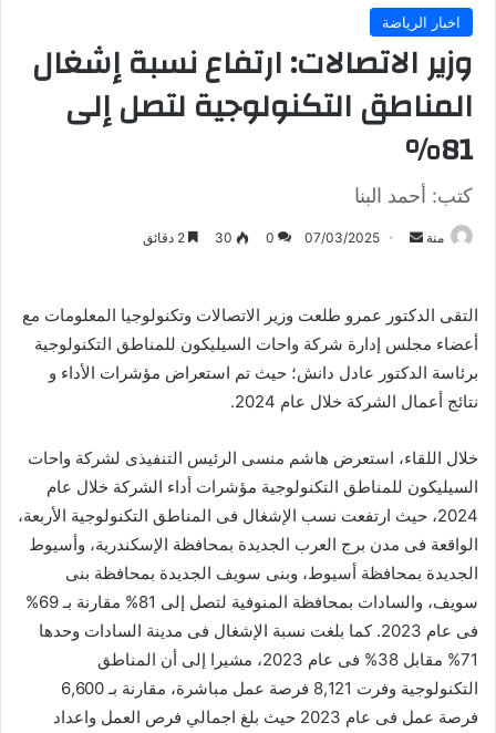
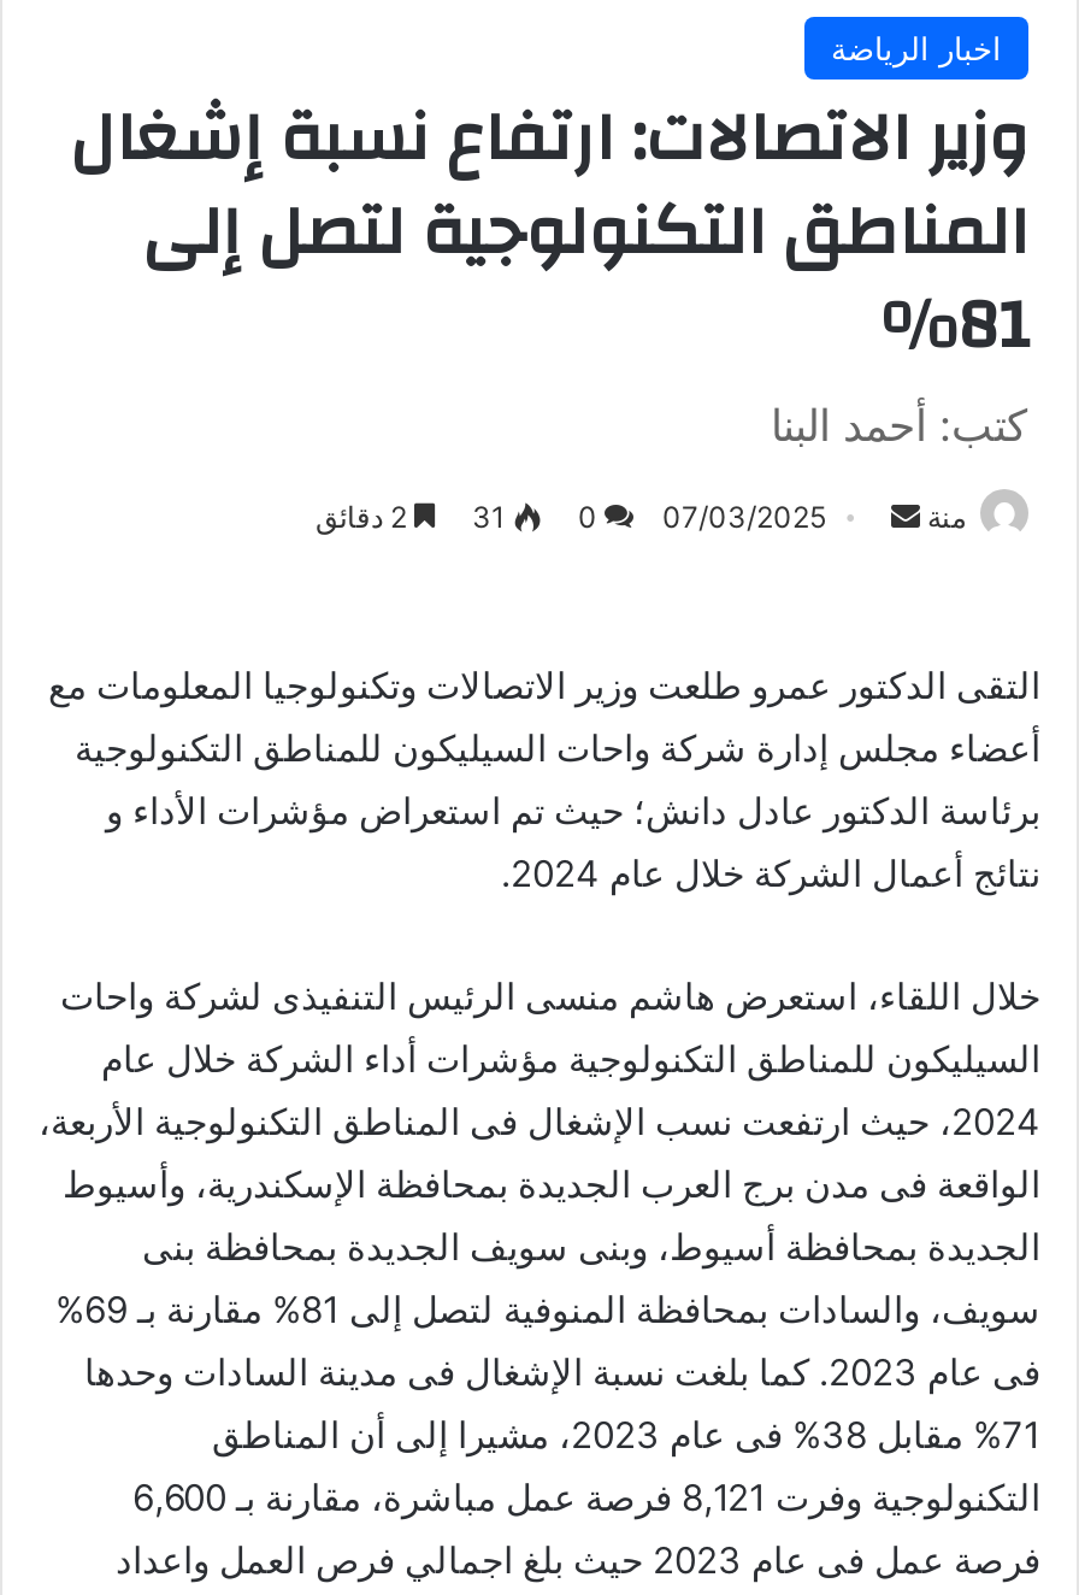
[215,229,232,246] 30 -> [472,499,506,535] 31

